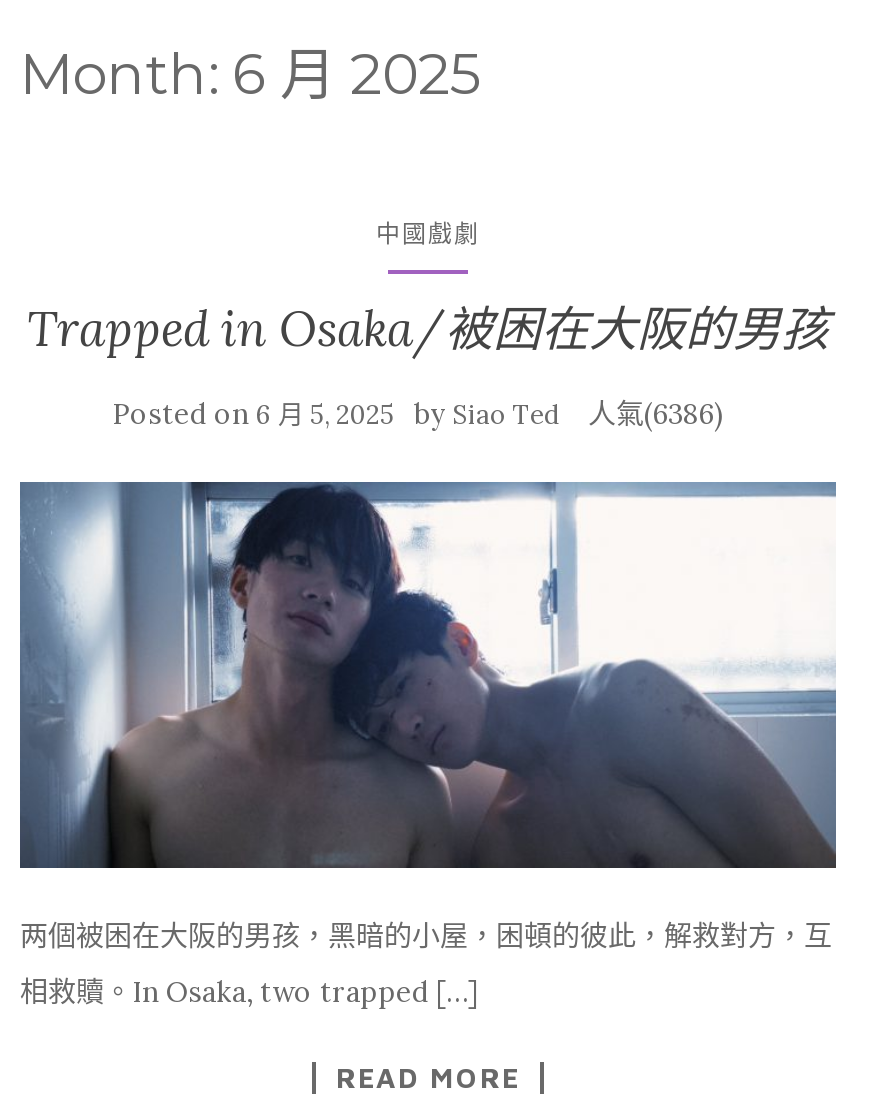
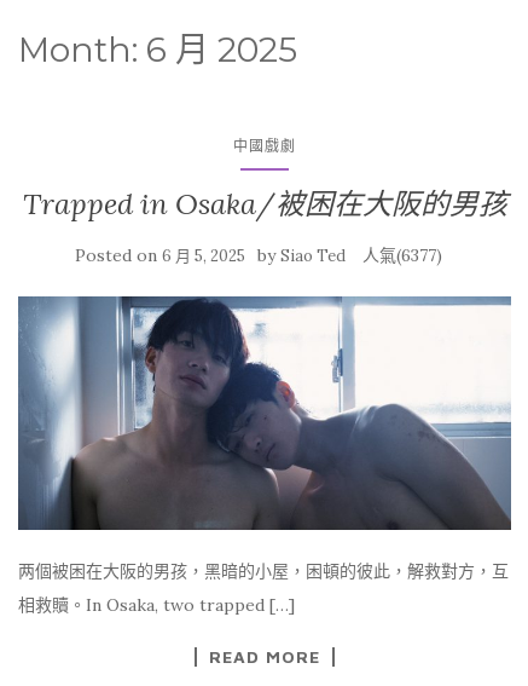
[112,396,724,432] Posted on 6 月 5, 2025 by Siao Ted 人氣(6386) -> [75,244,442,266] Posted on 6 月 5, 2025 by Siao Ted 人氣(6377)

